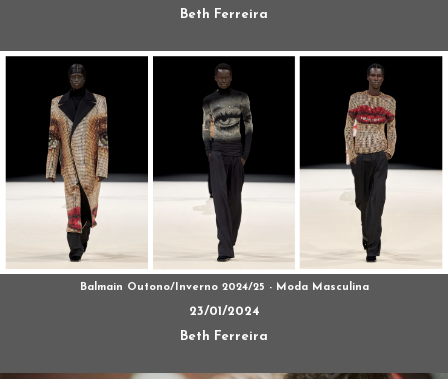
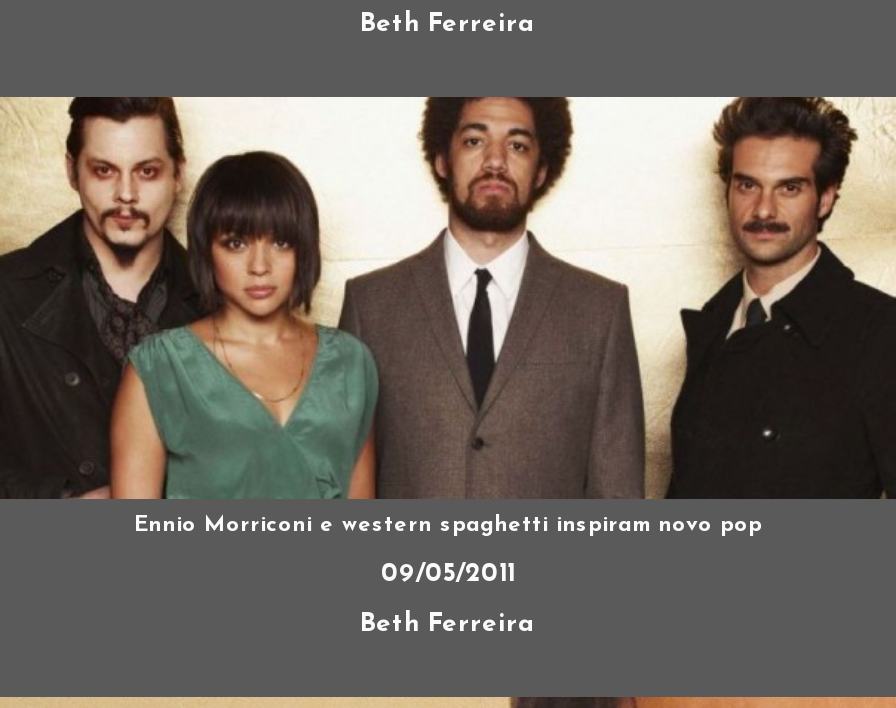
[3,50,445,293] [image] | Balmain Outono/Inverno 2024/25 - Moda Masculina -> [6,96,890,537] [image] | Ennio Morriconi e western spaghetti inspiram novo pop
[188,305,259,318] 23/01/2024 -> [381,561,515,587] 09/05/2011

